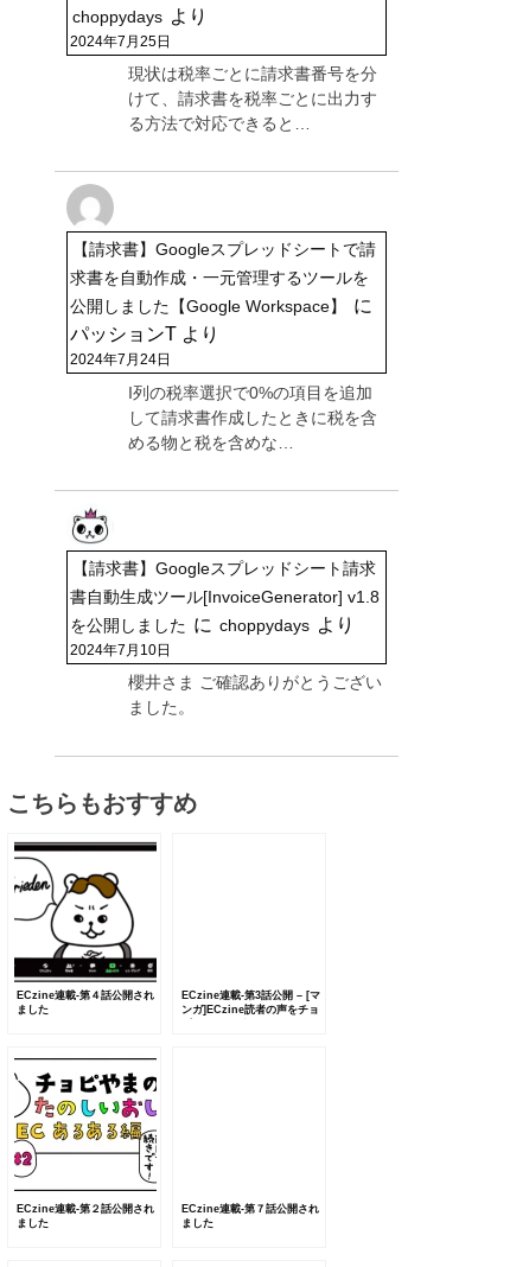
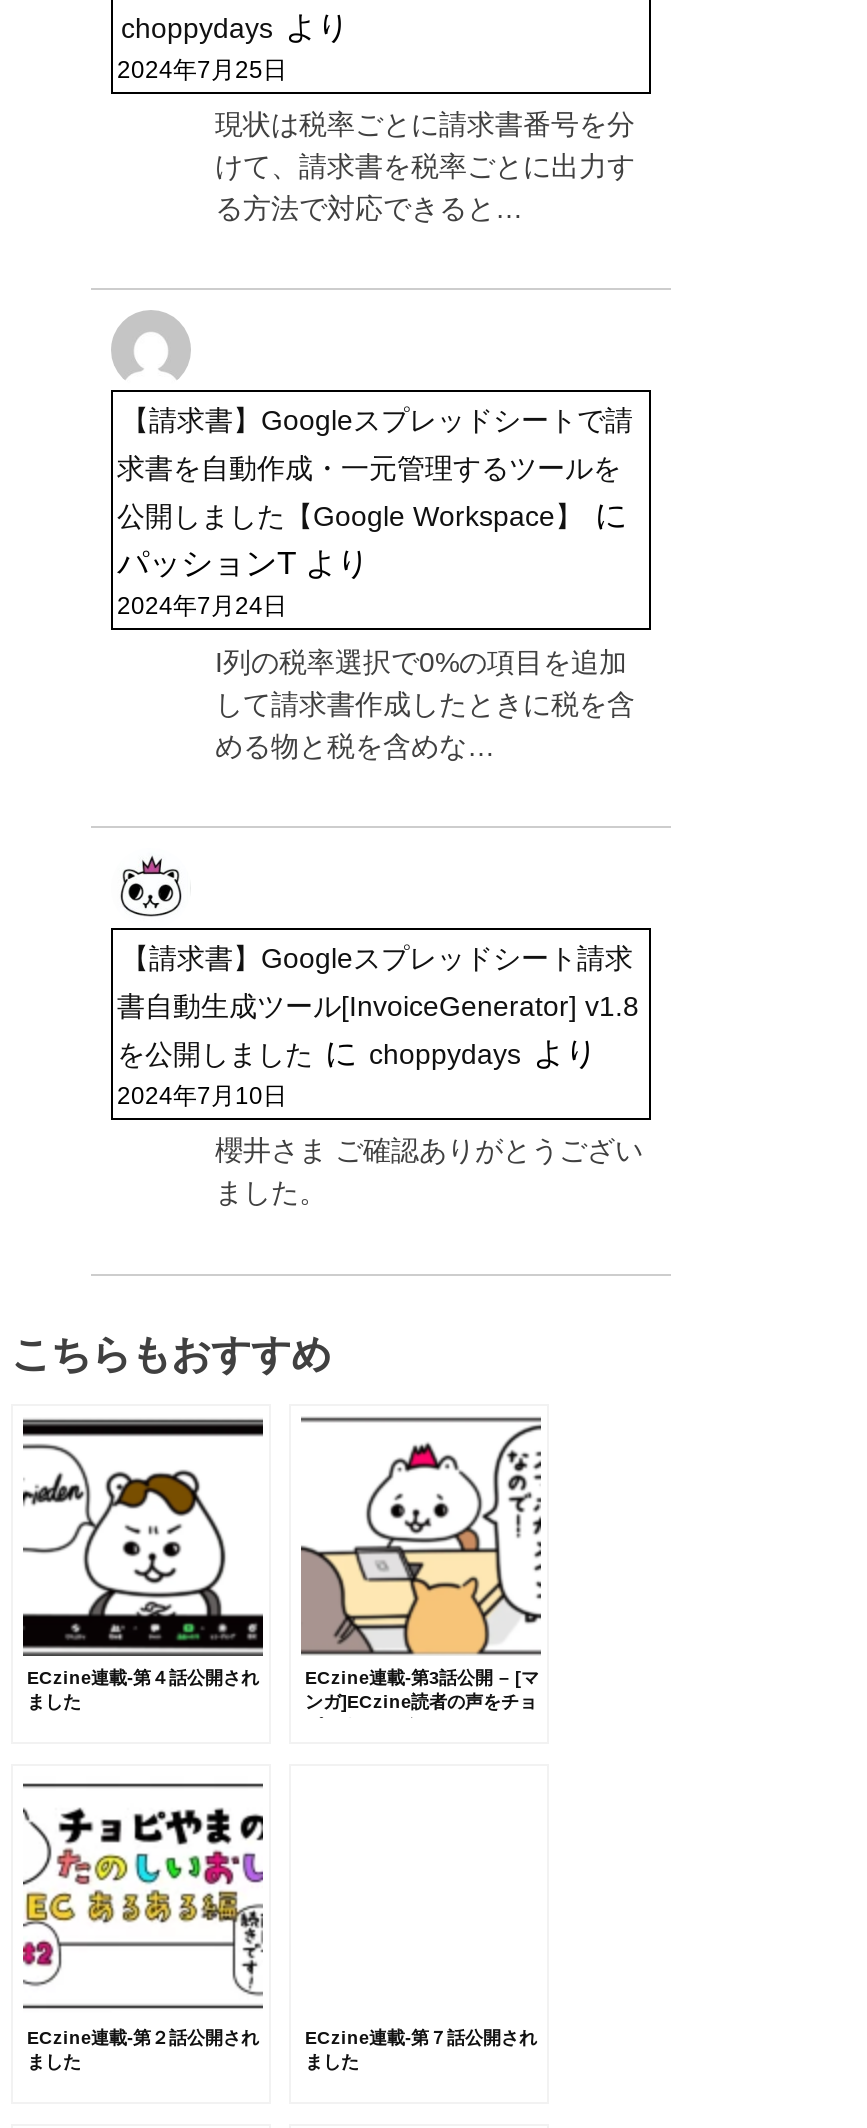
none -> [299,1416,543,1656] [image]

